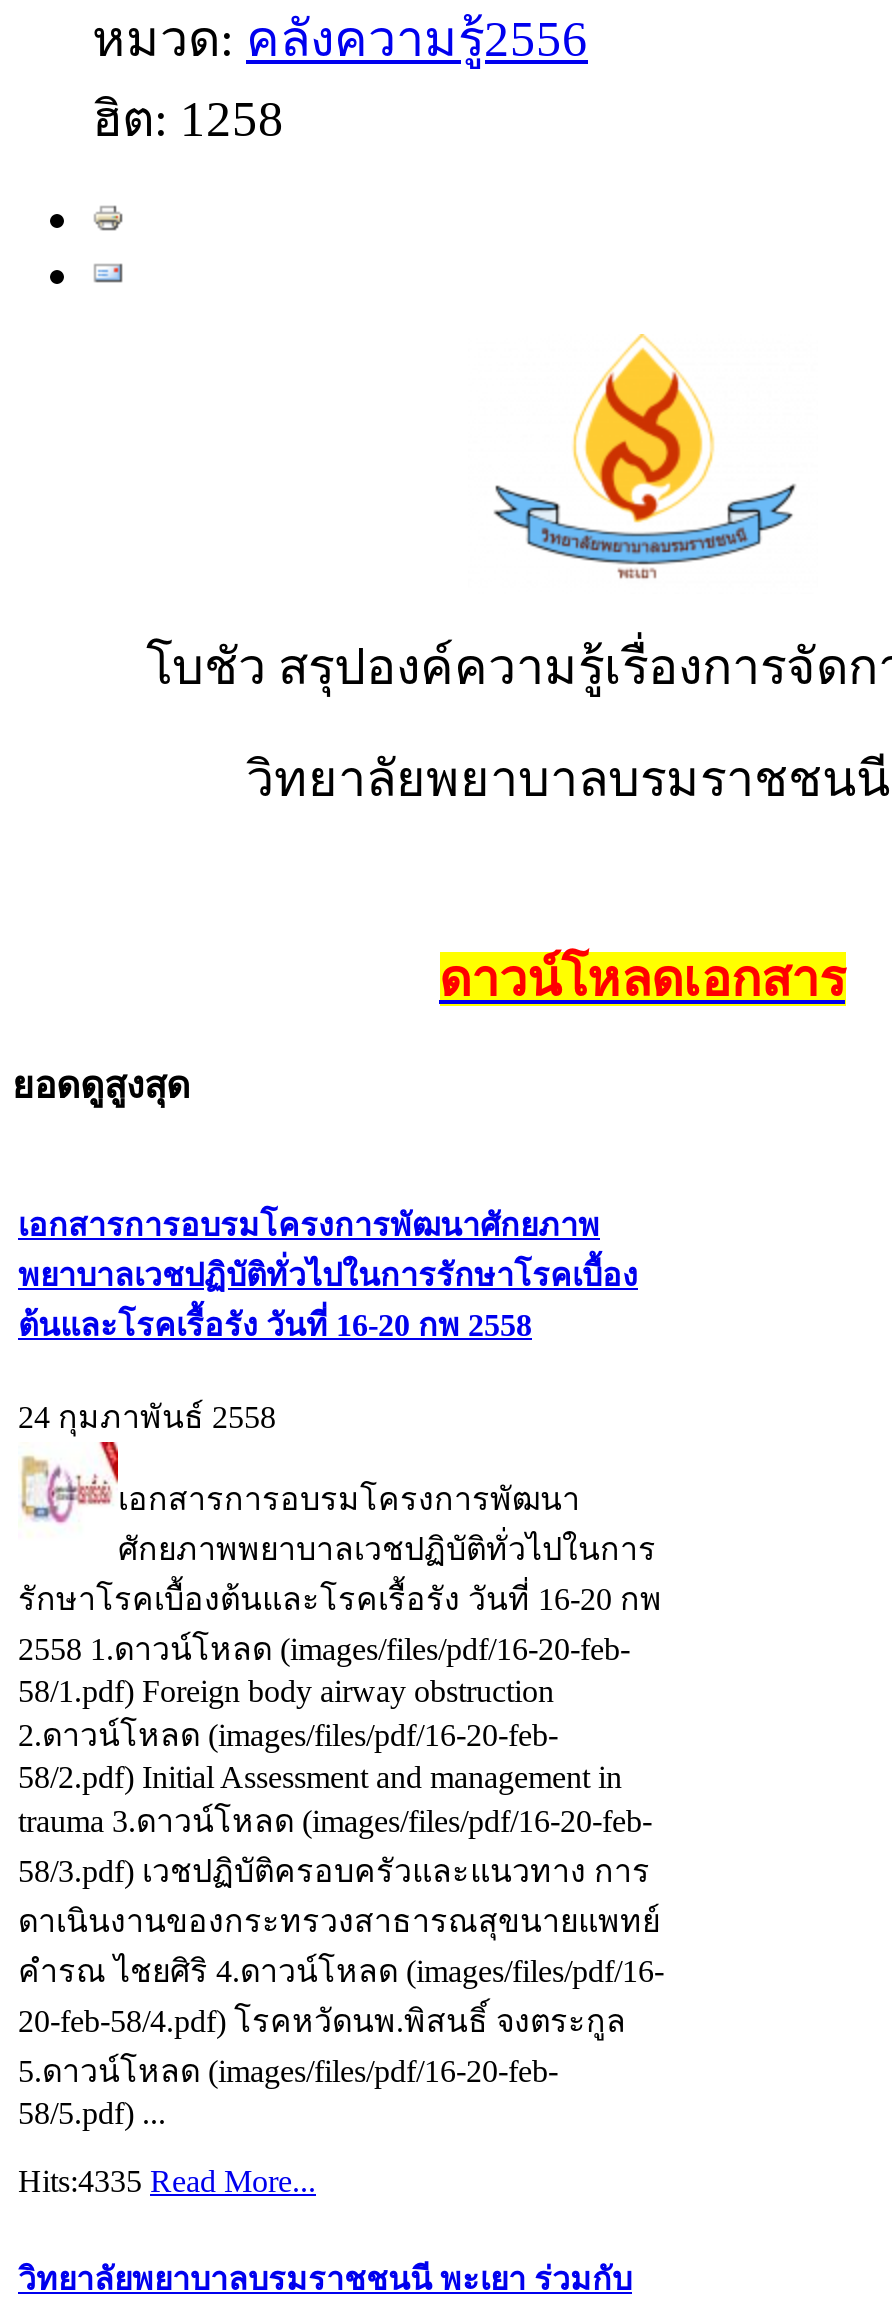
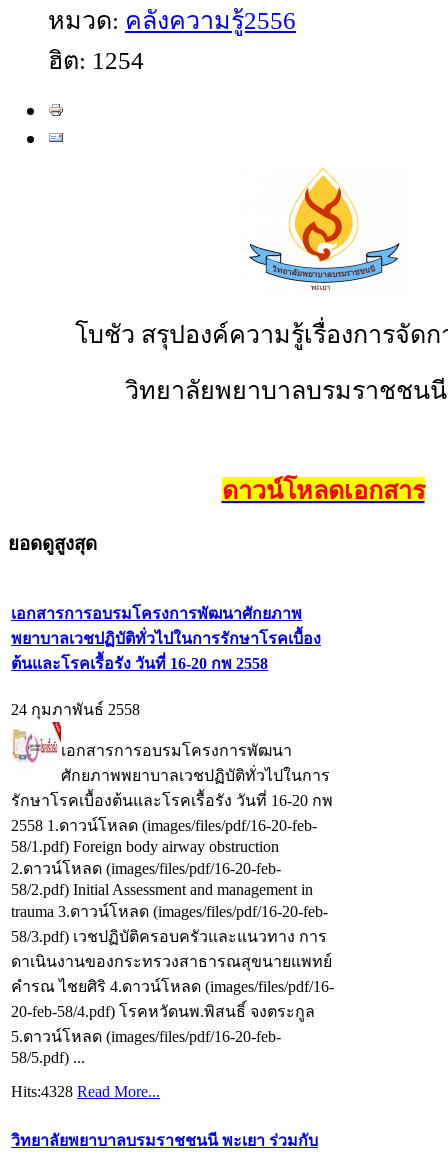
[92,92,284,146] ฮิต: 1258 -> [48,47,144,74] ฮิต: 1254
[18,2164,316,2198] Hits:4335 Read More... -> [11,1083,160,1100] Hits:4328 Read More...

